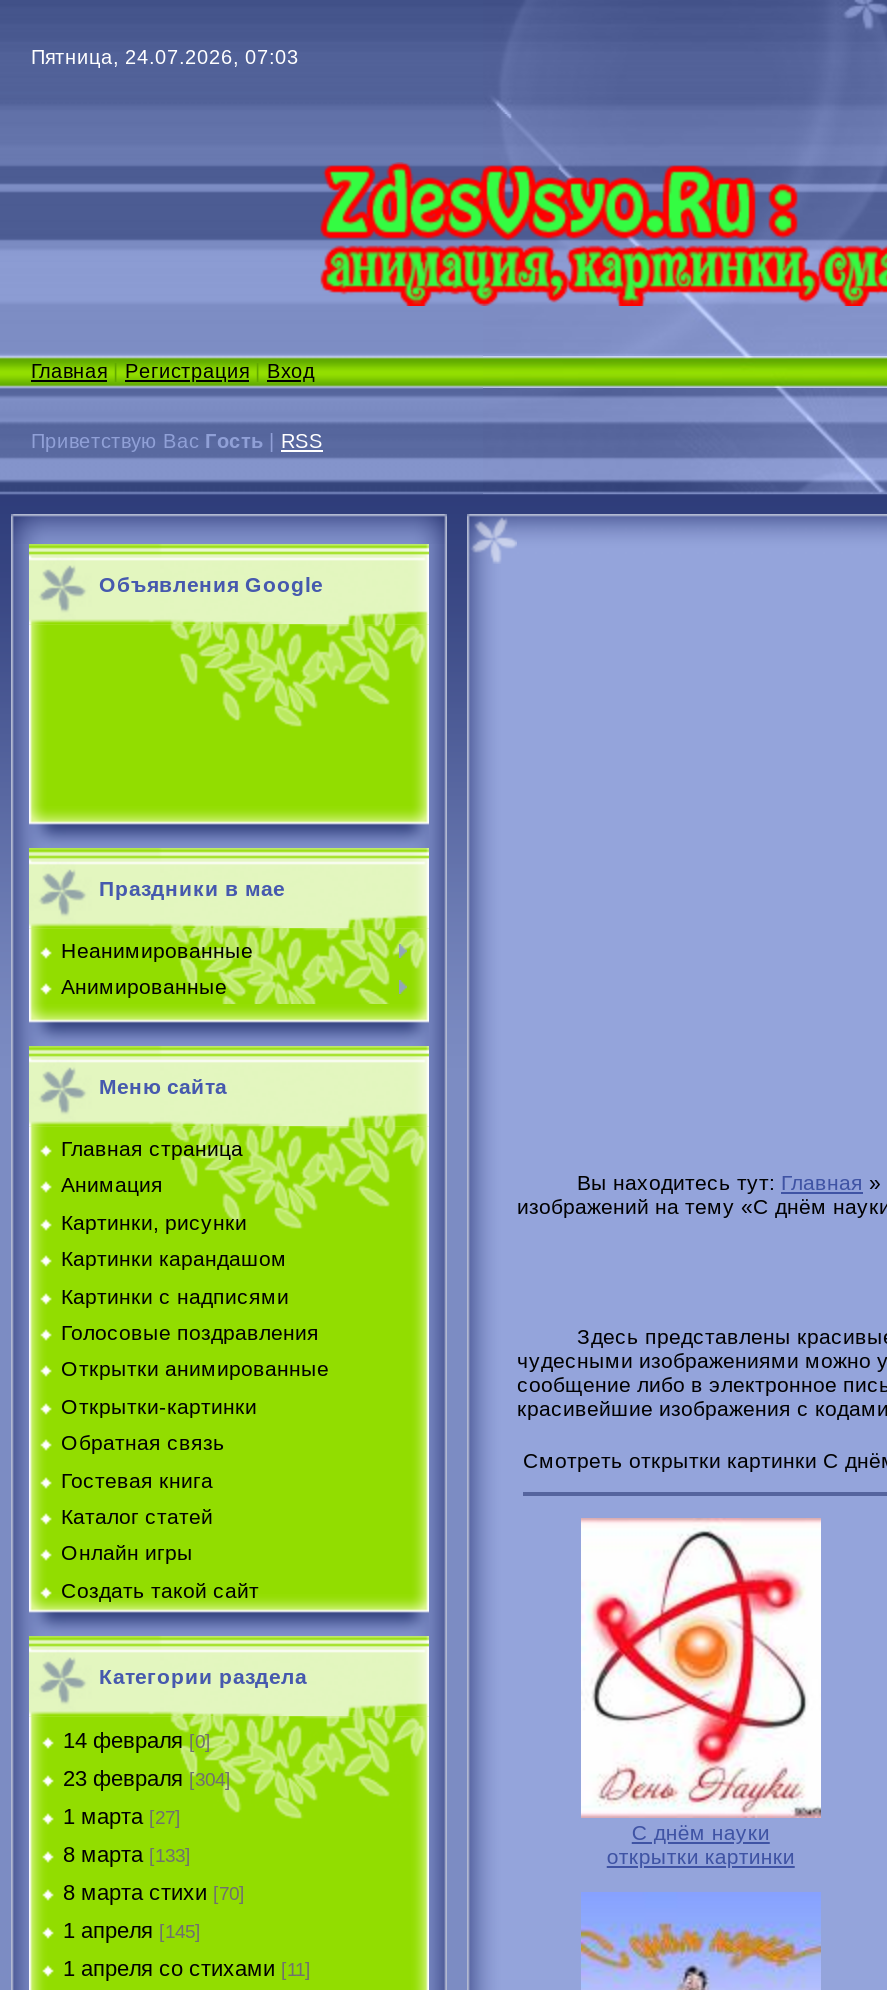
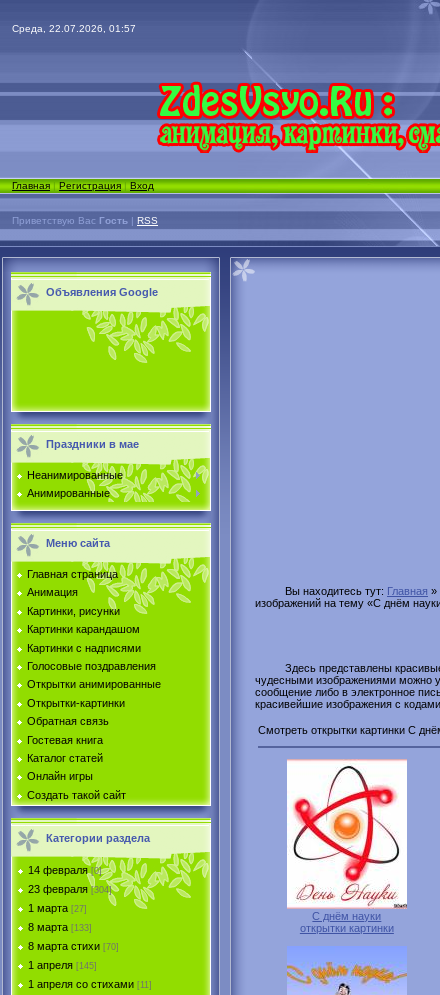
[31,46,299,68] Пятница, 24.07.2026, 07:03 -> [12,23,136,34] Среда, 22.07.2026, 01:57

